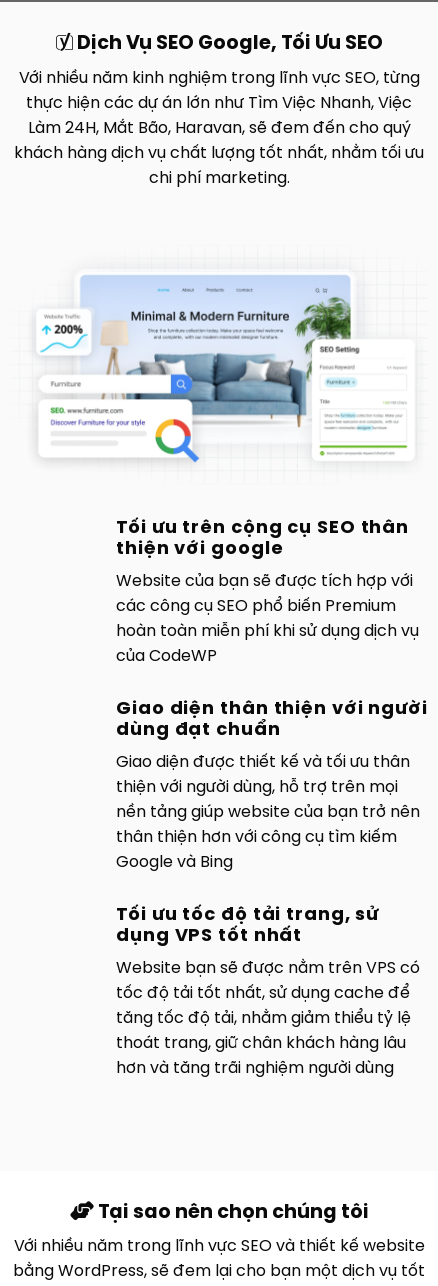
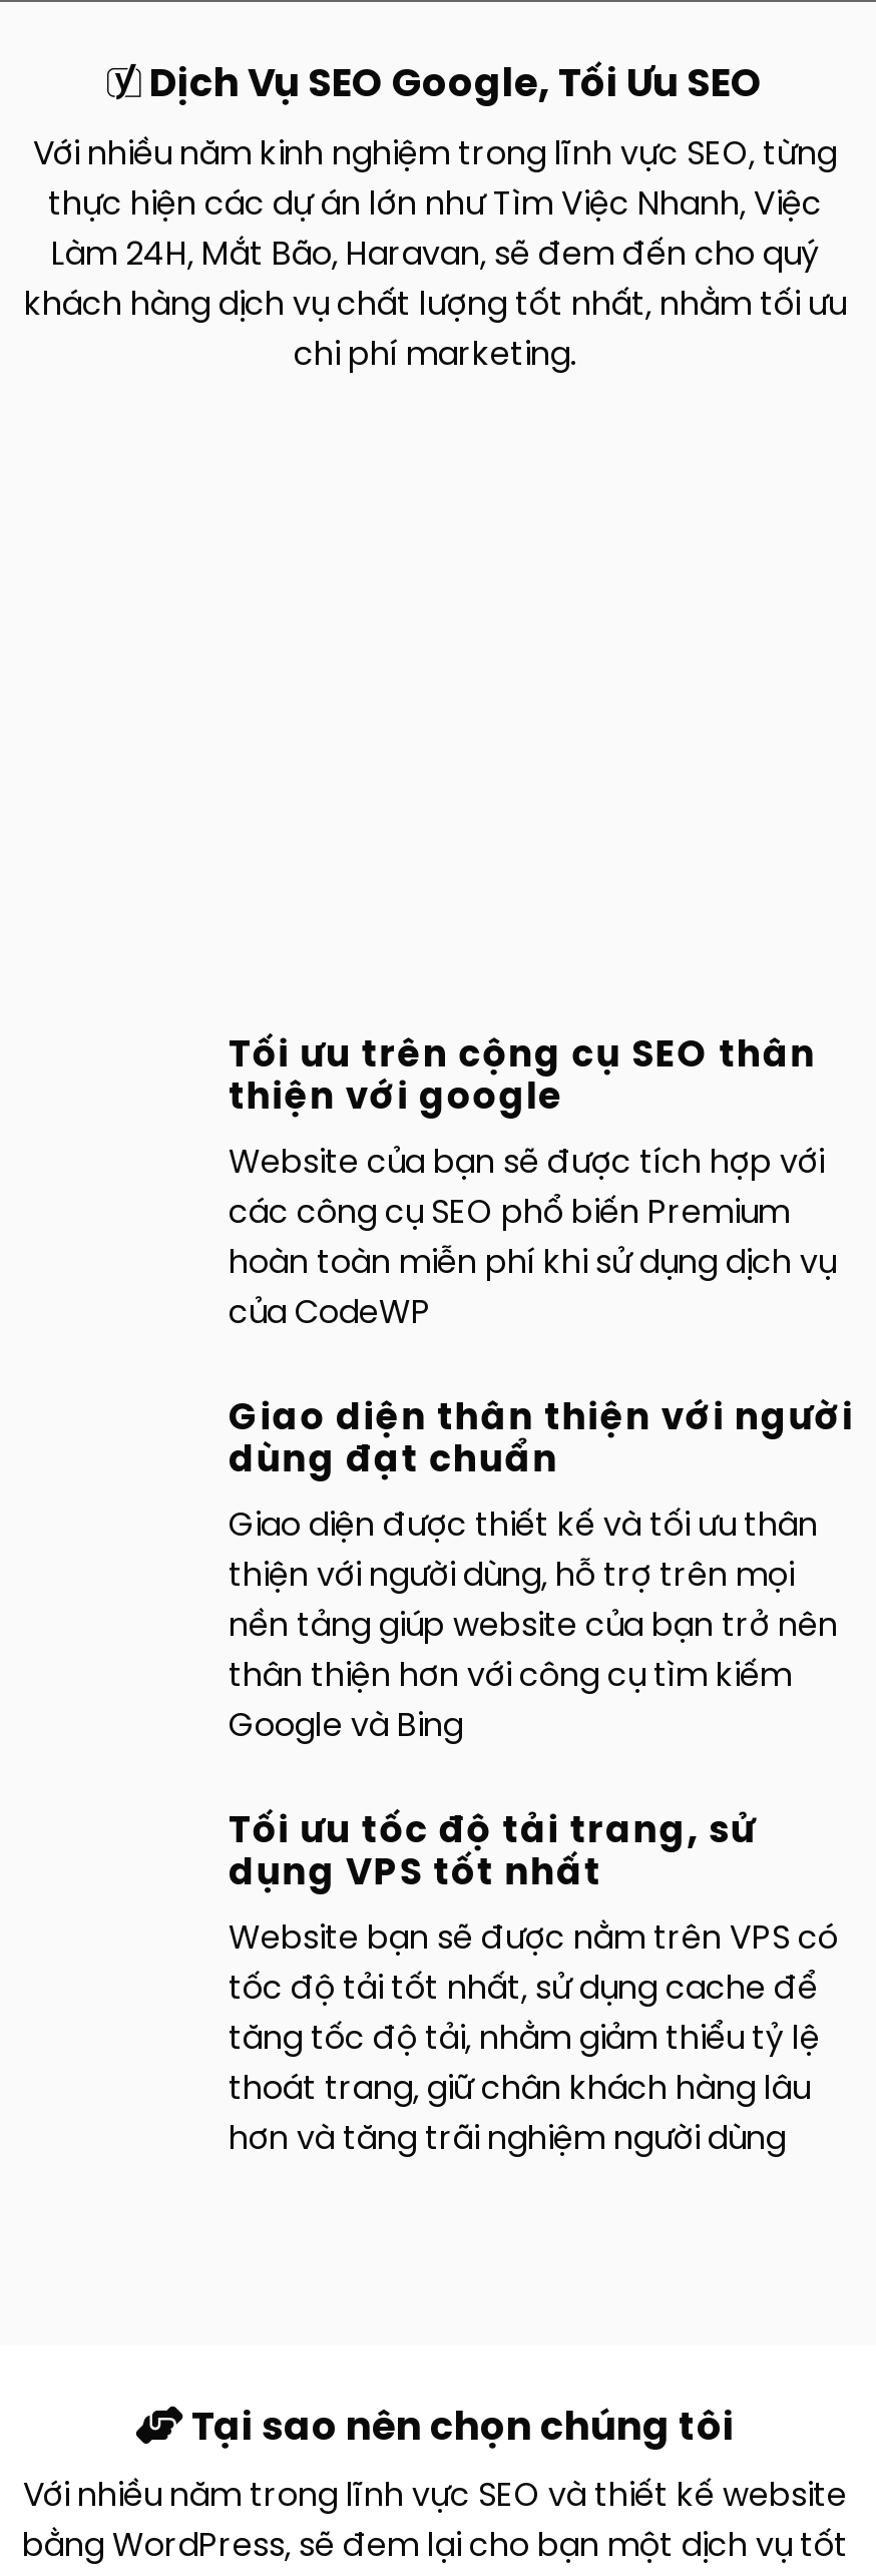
[40,275,408,463] [image] -> none

